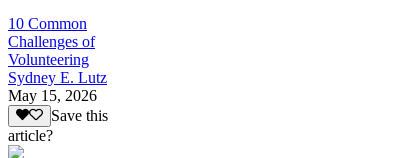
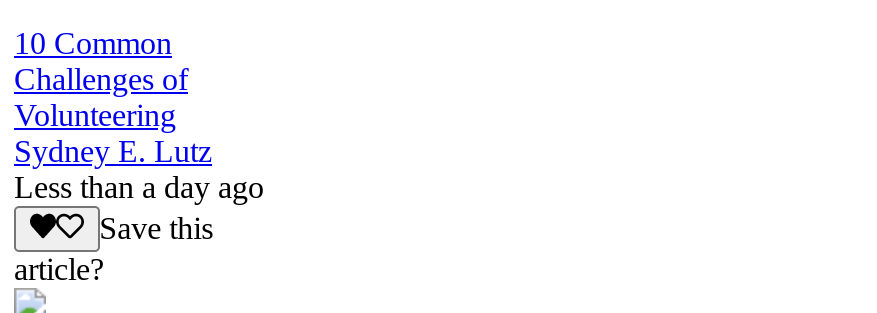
[8,87,97,104] May 15, 2026 -> [14,170,264,204] Less than a day ago

